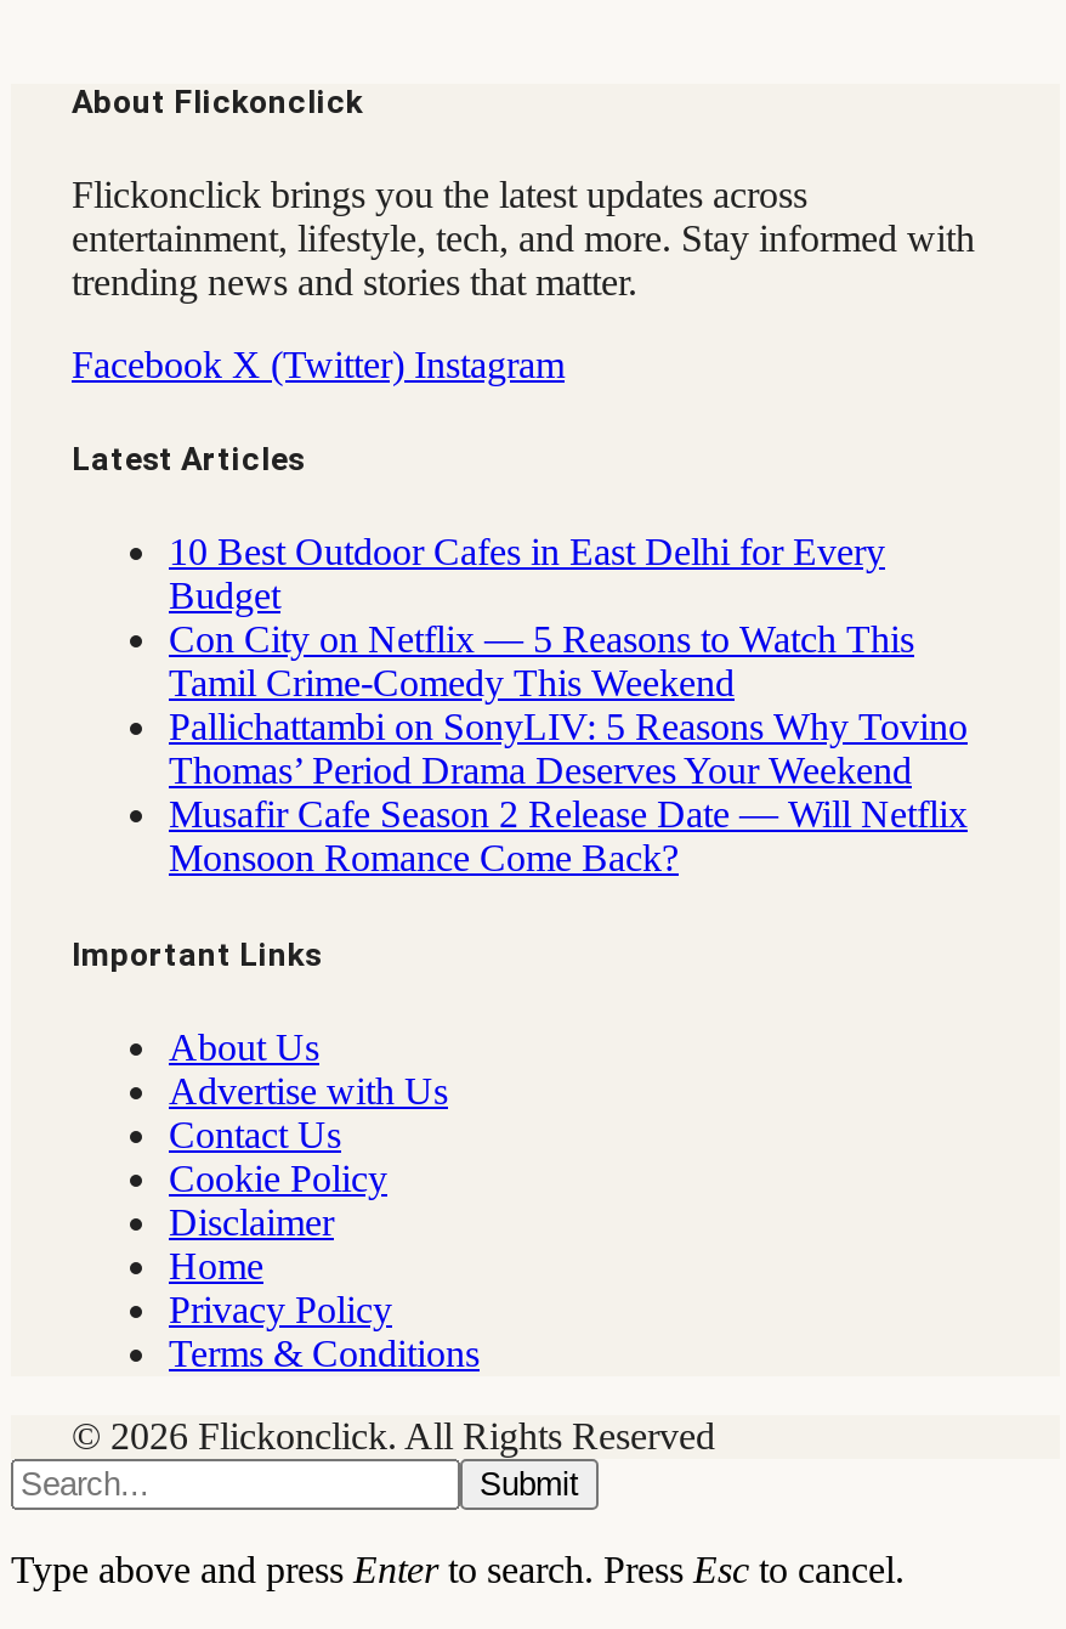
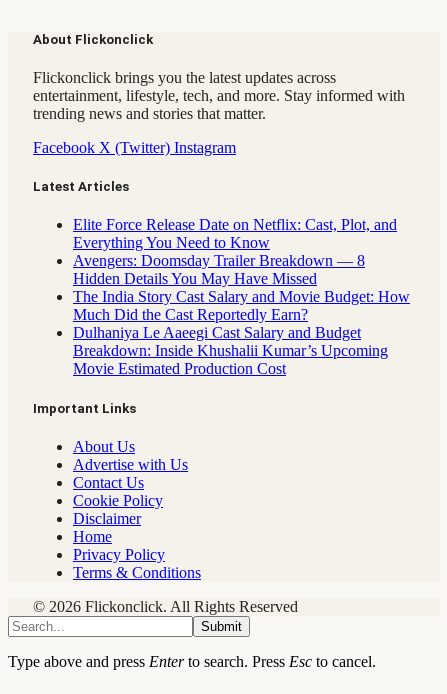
[169,532,968,879] 10 Best Outdoor Cafes in East Delhi for Every | Budget | Con City on Netflix — 5 Reasons to Watch This | Tamil Crime-Comedy This Weekend | Pallichattambi on SonyLIV: 5 Reasons Why Tovino | Thomas’ Period Drama Deserves Your Weekend | Musafir Cafe Season 2 Release Date — Will Netflix | Monsoon Romance Come Back? -> [73,216,410,377] Elite Force Release Date on Netflix: Cast, Plot, and | Everything You Need to Know | Avengers: Doomsday Trailer Breakdown — 8 | Hidden Details You May Have Missed | The India Story Cast Salary and Movie Budget: How | Much Did the Cast Reportedly Earn? | Dulhaniya Le Aaeegi Cast Salary and Budget | Breakdown: Inside Khushalii Kumar’s Upcoming | Movie Estimated Production Cost

